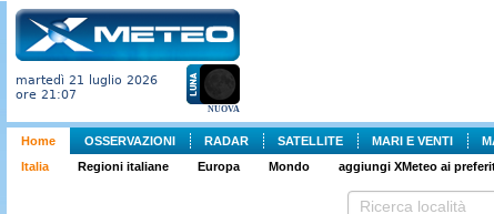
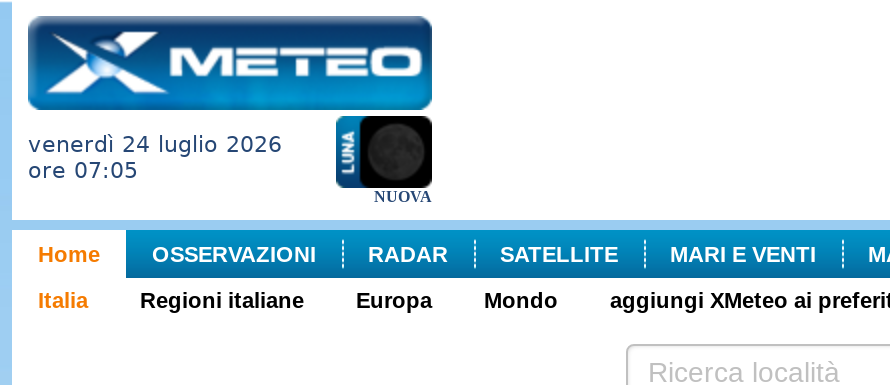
[16,73,158,88] martedì 21 luglio 2026 -> [28,132,282,158] venerdì 24 luglio 2026
[16,88,77,102] ore 21:07 -> [28,158,138,184] ore 07:05

